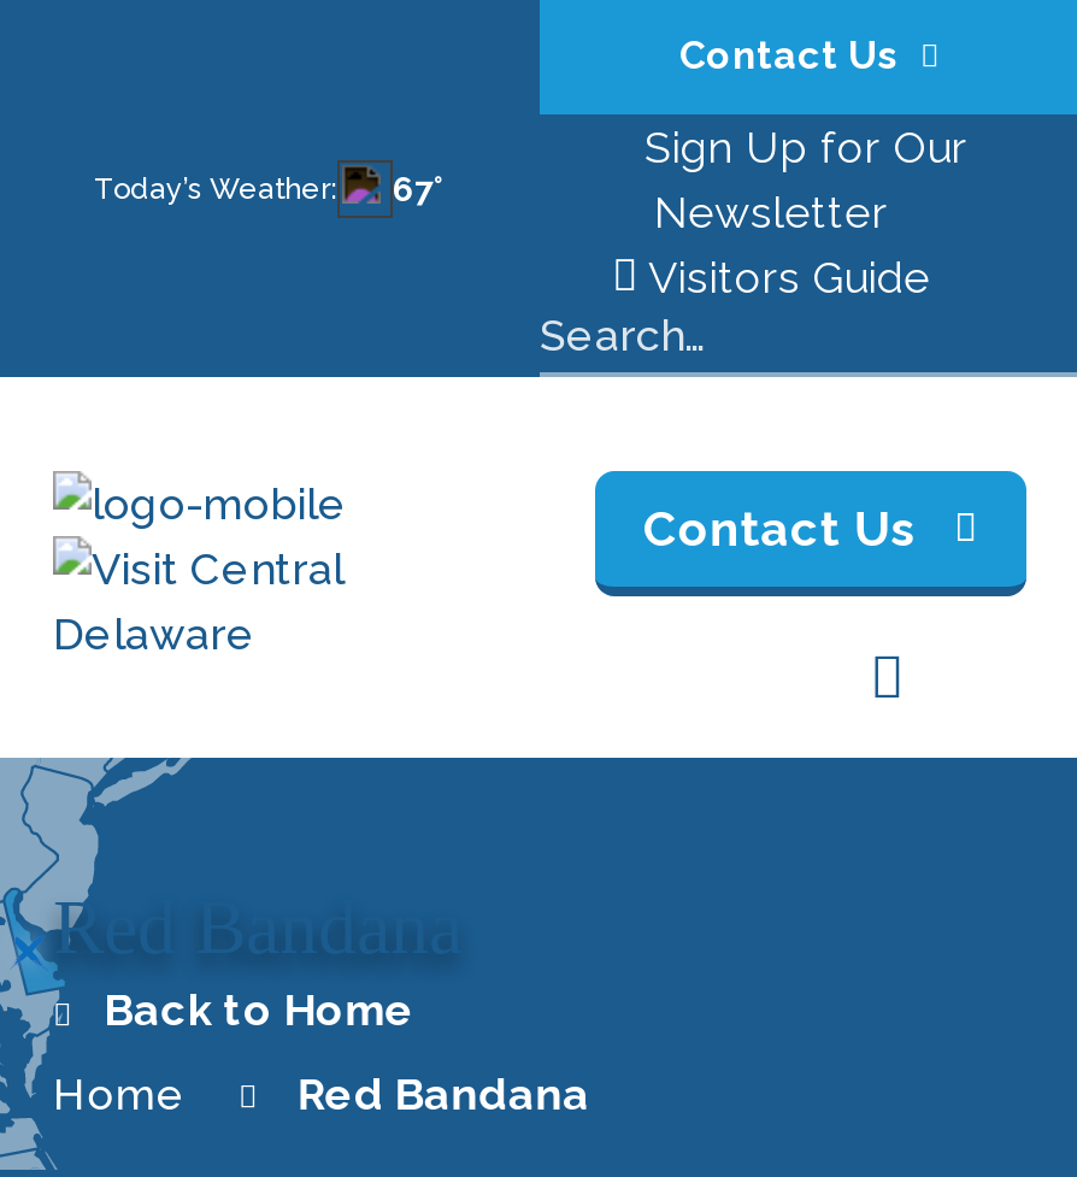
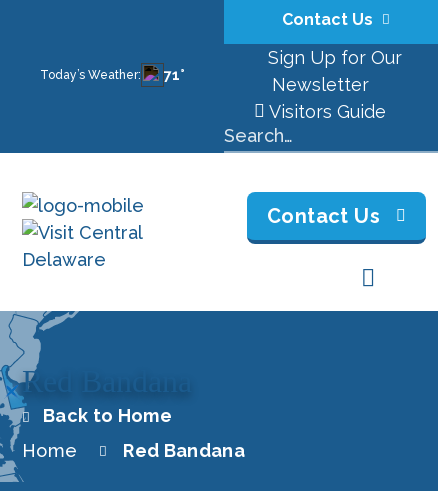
[94,169,446,207] Today’s Weather: 67° -> [39,66,184,82] Today’s Weather: 71°

